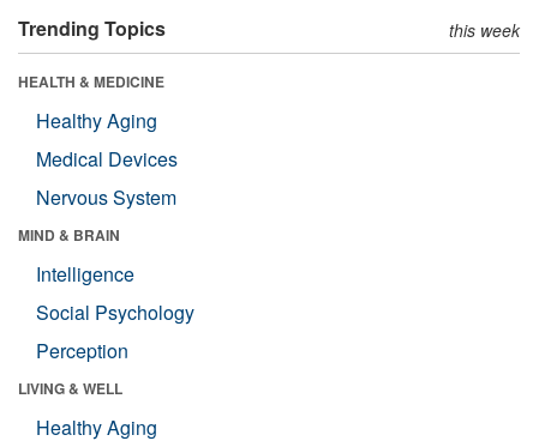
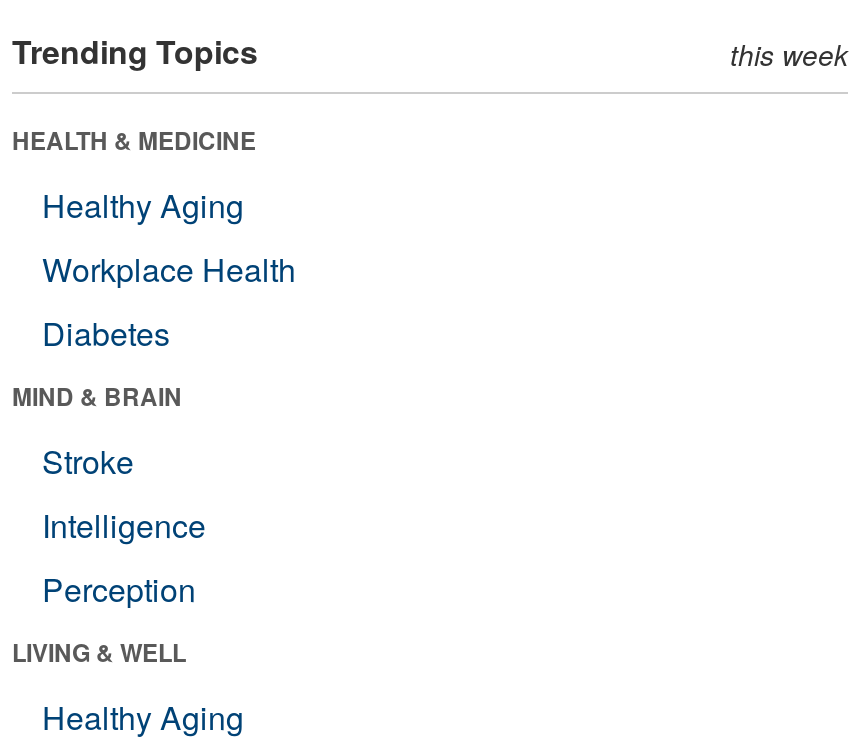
[36,145,178,211] Medical Devices | Nervous System -> [42,246,296,356] Workplace Health | Diabetes
none -> [42,438,134,484] Stroke
moved [36,260,134,287] -> [42,502,206,548]: Intelligence
[36,298,194,326] Social Psychology -> none

